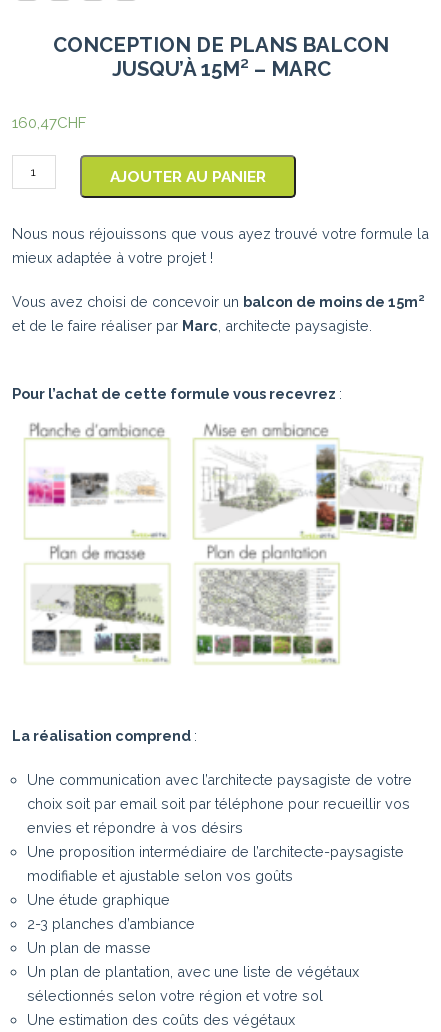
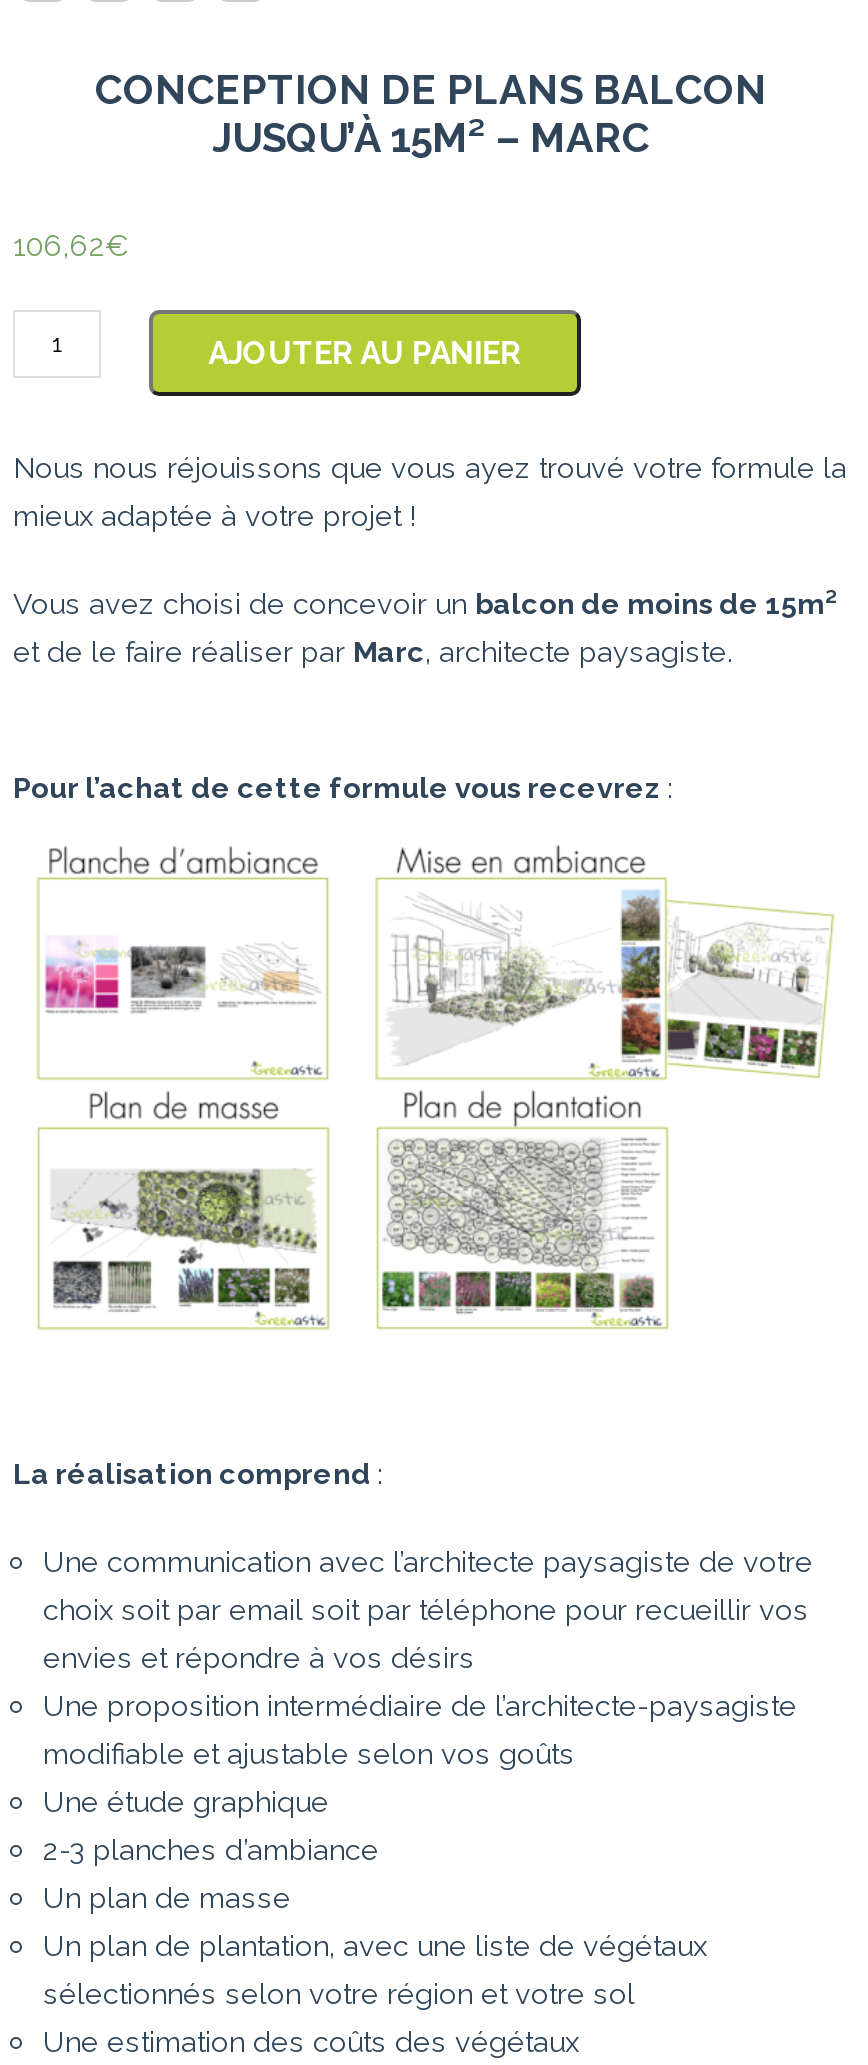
[12,114,86,132] 160,47CHF -> [13,228,129,264] 106,62€

